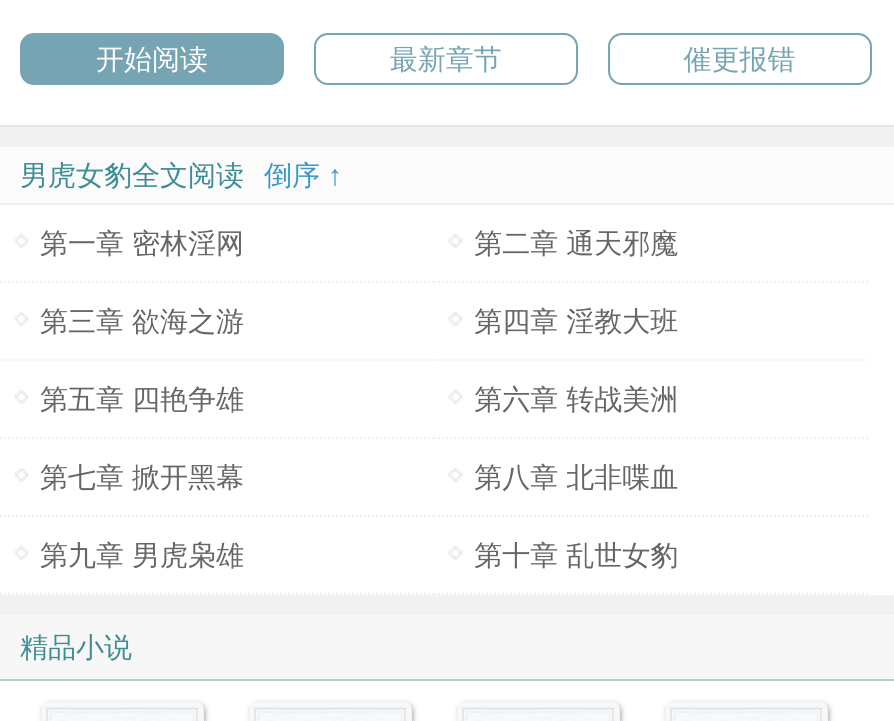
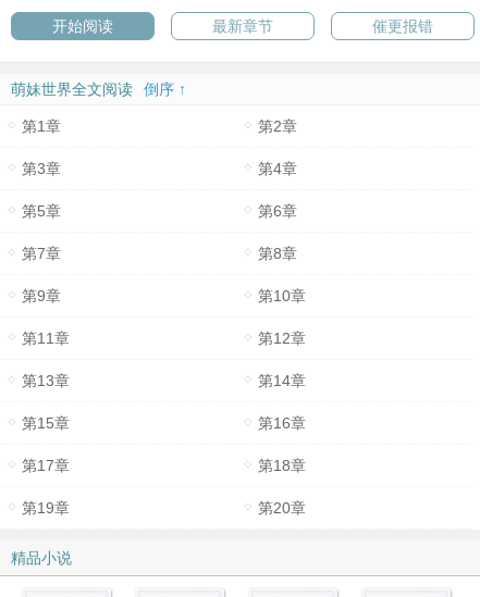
[20,160,244,192] 男虎女豹全文阅读 -> [11,81,133,98] 萌妹世界全文阅读
[40,228,678,572] 第一章 密林淫网 | 第二章 通天邪魔 | 第三章 欲海之游 | 第四章 淫教大班 | 第五章 四艳争雄 | 第六章 转战美洲 | 第七章 掀开黑幕 | 第八章 北非喋血 | 第九章 男虎枭雄 | 第十章 乱世女豹 -> [22,118,306,517] 第1章 | 第2章 | 第3章 | 第4章 | 第5章 | 第6章 | 第7章 | 第8章 | 第9章 | 第10章 | 第11章 | 第12章 | 第13章 | 第14章 | 第15章 | 第16章 | 第17章 | 第18章 | 第19章 | 第20章

